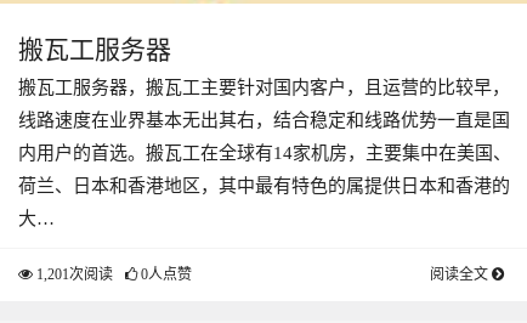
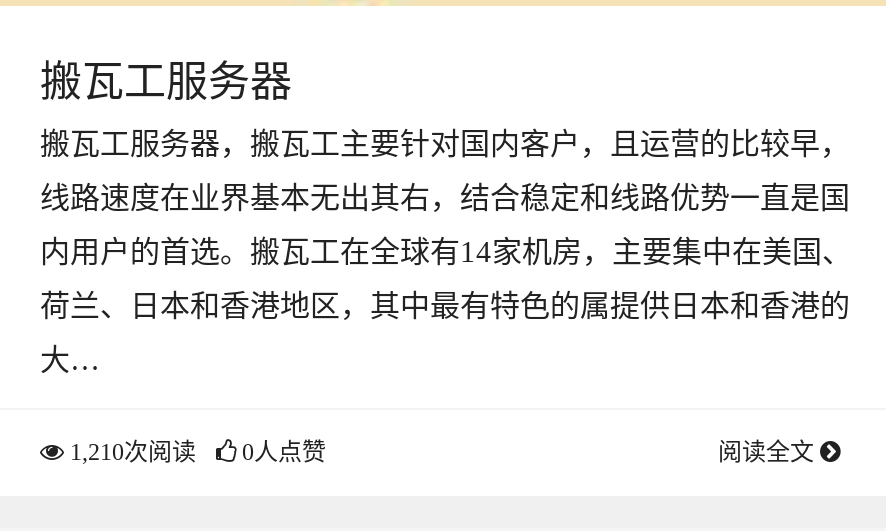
[33,267,192,284] 1,201次阅读 0人点赞 -> [64,439,326,467] 1,210次阅读 0人点赞

